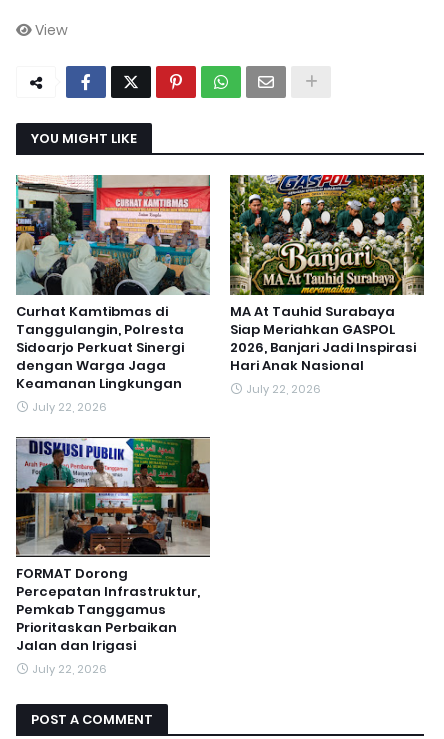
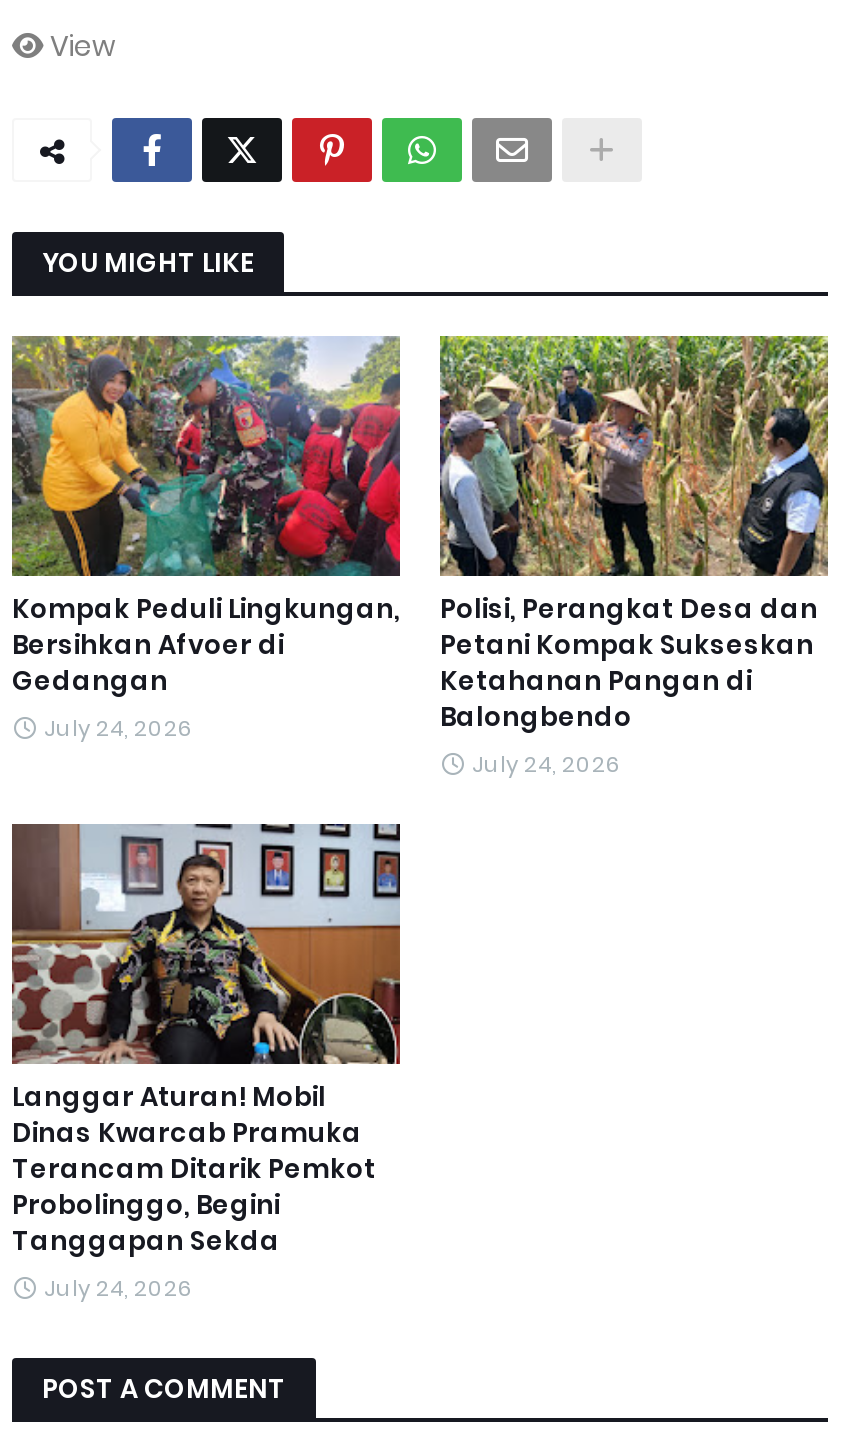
[15,174,211,415] [image] | Curhat Kamtibmas di | Tanggulangin, Polresta | Sidoarjo Perkuat Sinergi | dengan Warga Jaga | Keamanan Lingkungan | July 22, 2026 -> [10,334,402,745] [image] | Kompak Peduli Lingkungan, | Bersihkan Afvoer di | Gedangan | July 24, 2026
[229,174,425,397] [image] | MA At Tauhid Surabaya | Siap Meriahkan GASPOL | 2026, Banjari Jadi Inspirasi | Hari Anak Nasional | July 22, 2026 -> [438,334,830,781] [image] | Polisi, Perangkat Desa dan | Petani Kompak Sukseskan | Ketahanan Pangan di | Balongbendo | July 24, 2026
[15,437,210,677] [image] | FORMAT Dorong | Percepatan Infrastruktur, | Pemkab Tanggamus | Prioritaskan Perbaikan | Jalan dan Irigasi | July 22, 2026 -> [10,824,402,1305] [image] | Langgar Aturan! Mobil | Dinas Kwarcab Pramuka | Terancam Ditarik Pemkot | Probolinggo, Begini | Tanggapan Sekda | July 24, 2026

